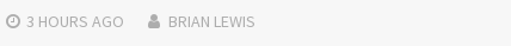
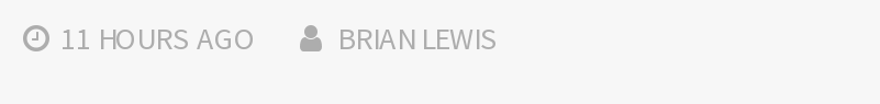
[26,11,124,32] 3 HOURS AGO -> [60,19,256,58] 11 HOURS AGO

